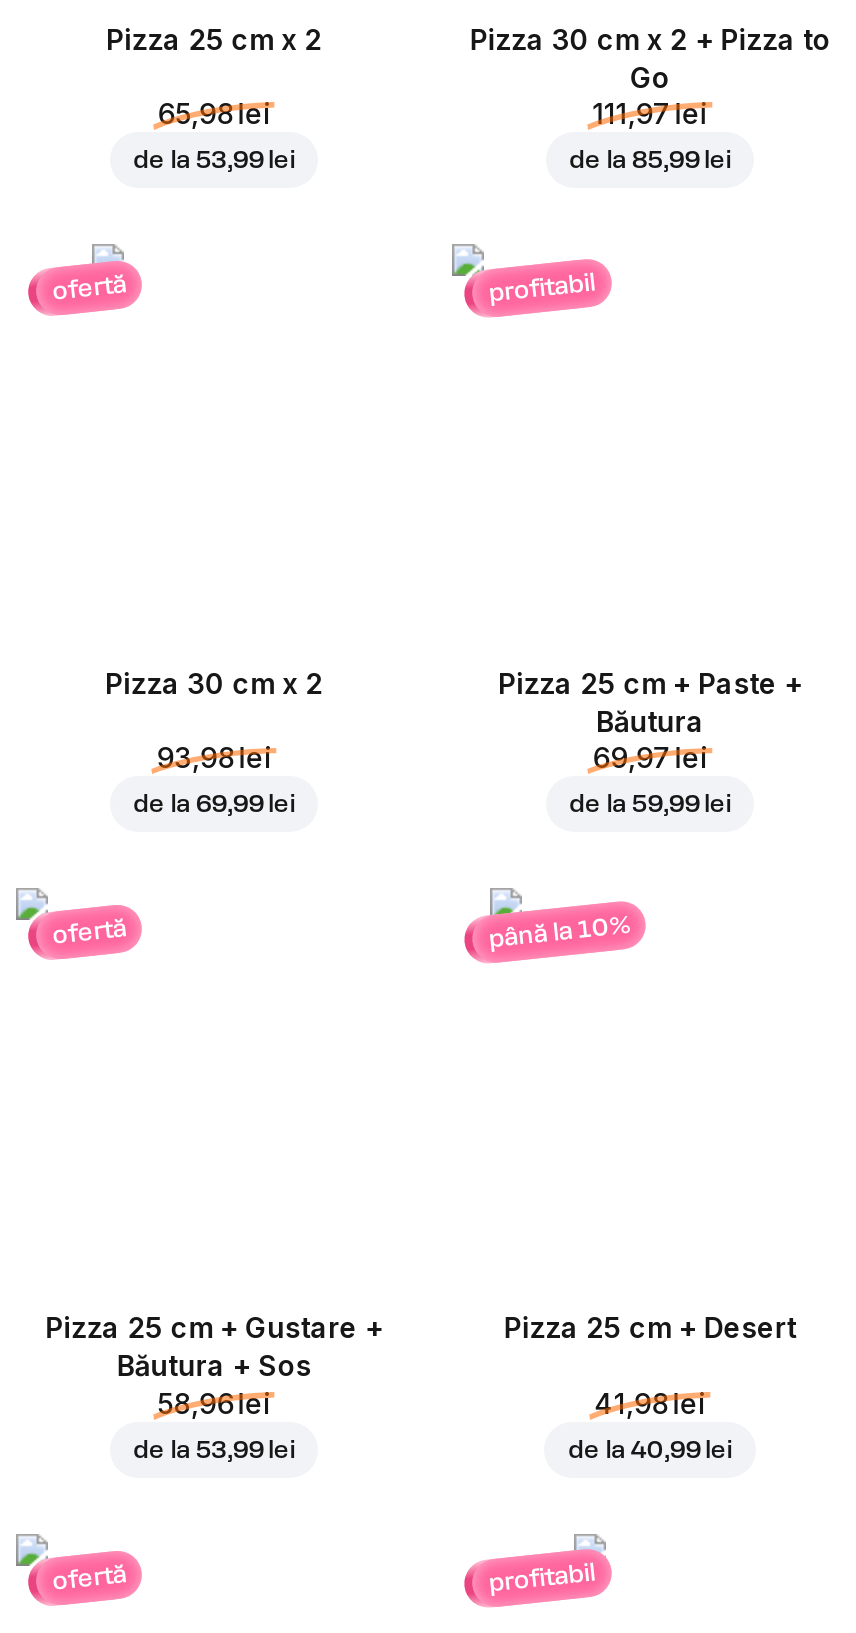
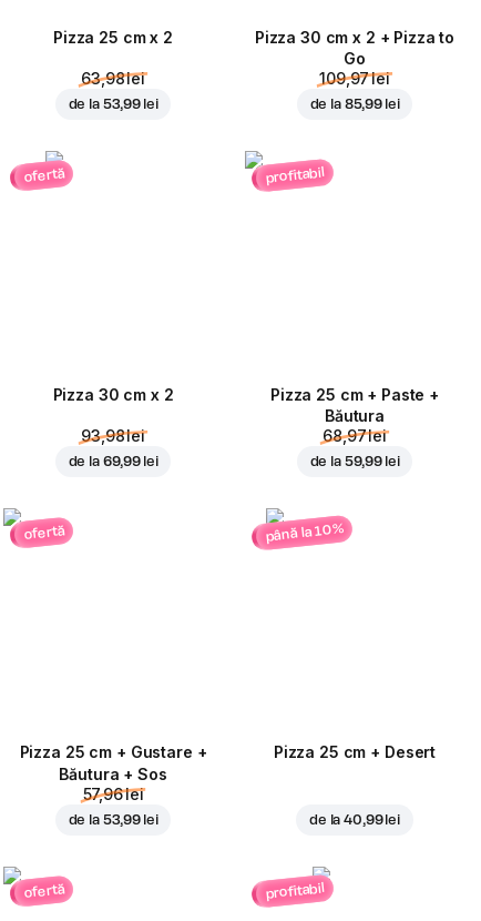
[157,96,271,130] 65,98 lei -> [81,69,145,88] 63,98 lei
[592,96,708,130] 111,97 lei -> [319,69,390,88] 109,97 lei
[592,741,708,775] 69,97 lei -> [323,427,387,445] 68,97 lei
[157,1386,271,1420] 58,96 lei -> [83,784,143,803] 57,96 lei
[594,1386,706,1420] 41,98 lei -> none

